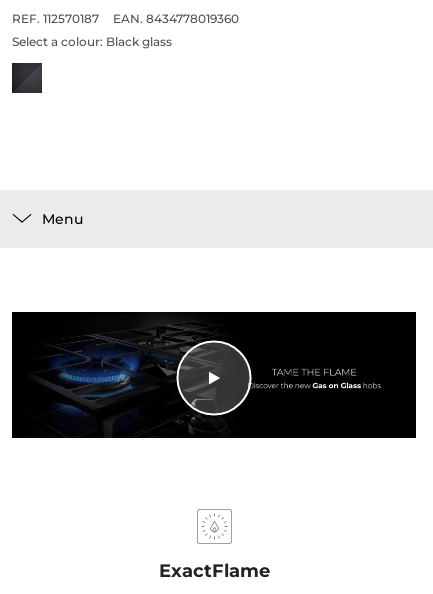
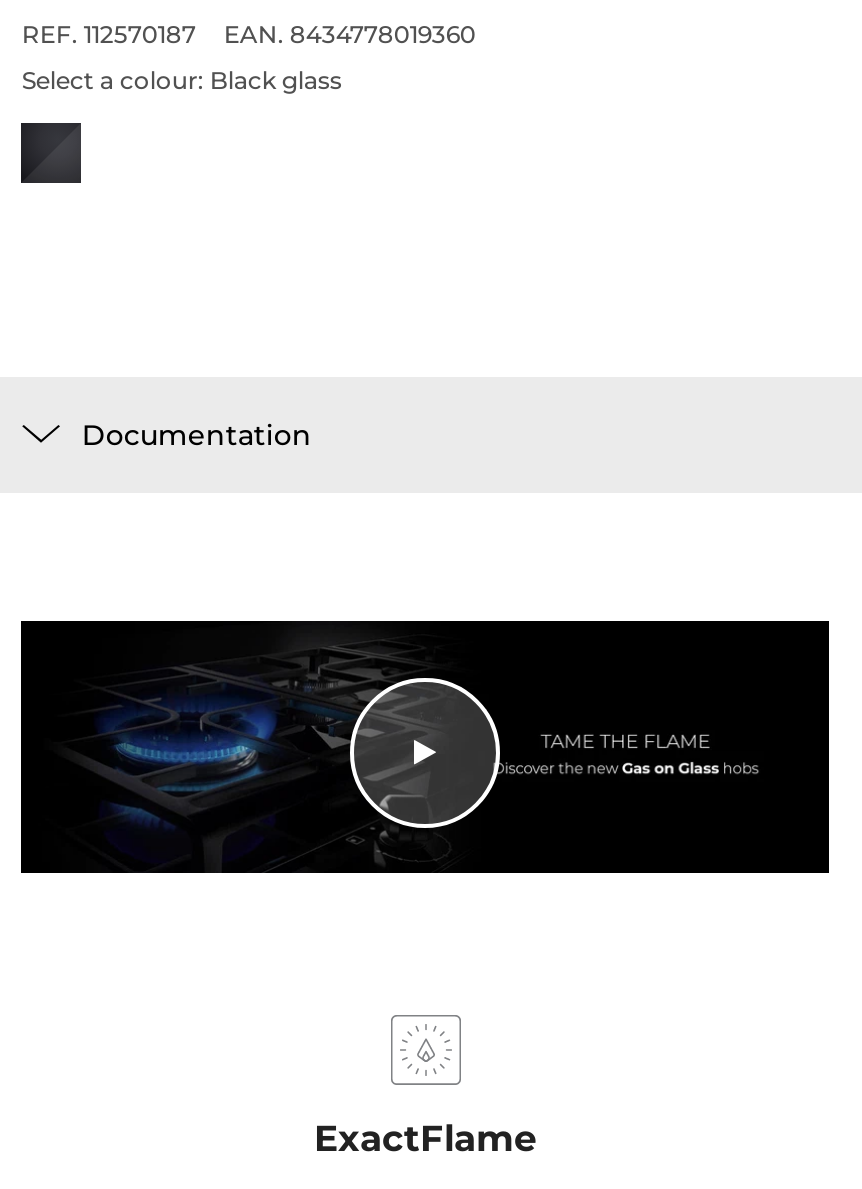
[42,209,83,227] Menu -> [82,416,312,452] Documentation

